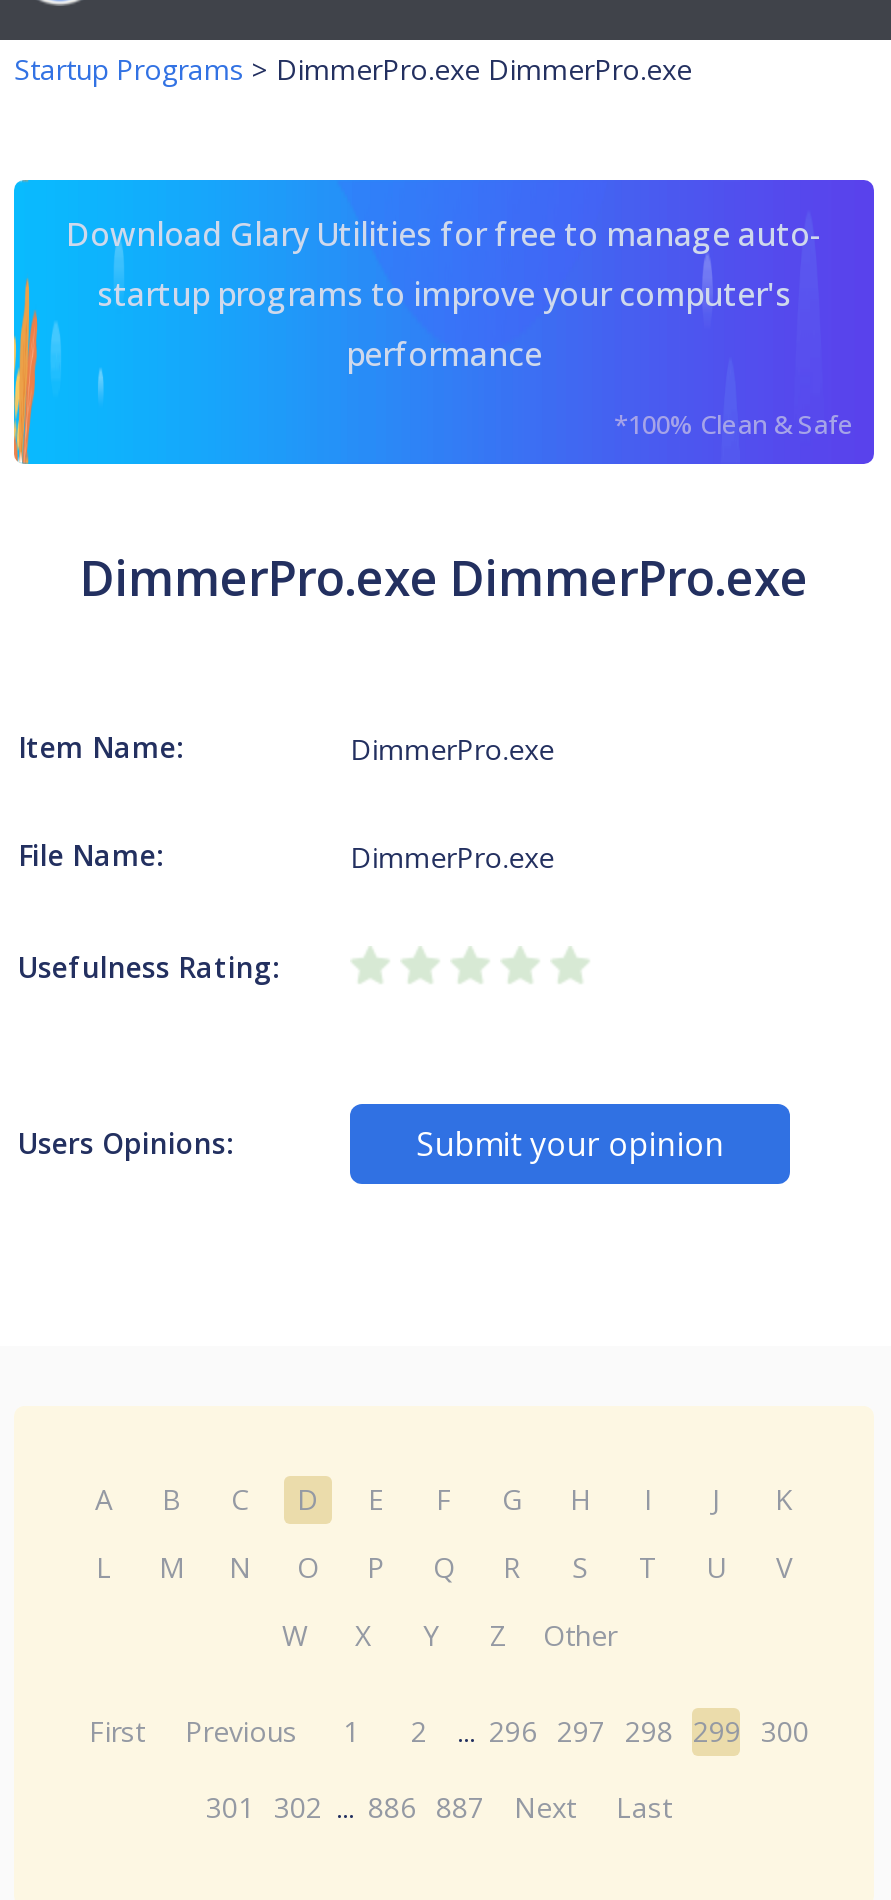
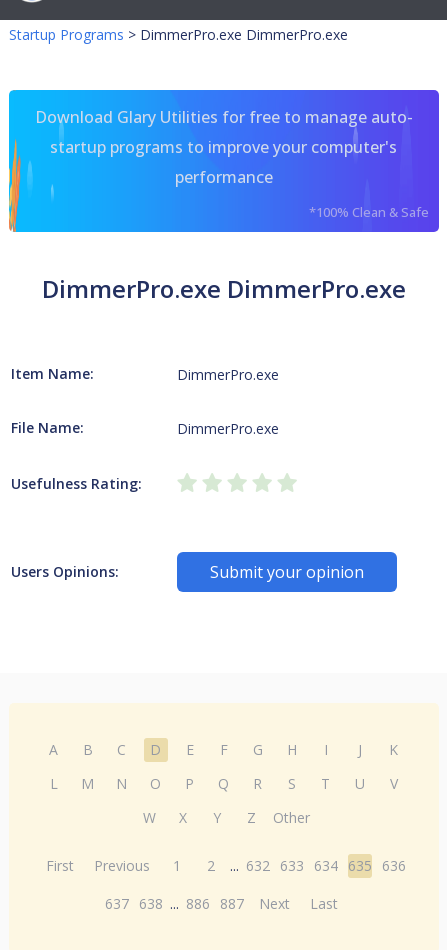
[89,1712,809,1750] First Previous 1 2 ... 296 297 298 299 300 -> [46,856,406,875] First Previous 1 2 ... 632 633 634 635 636
[206,1788,672,1826] 301 302 ... 886 887 Next Last -> [105,894,338,913] 637 638 ... 886 887 Next Last

